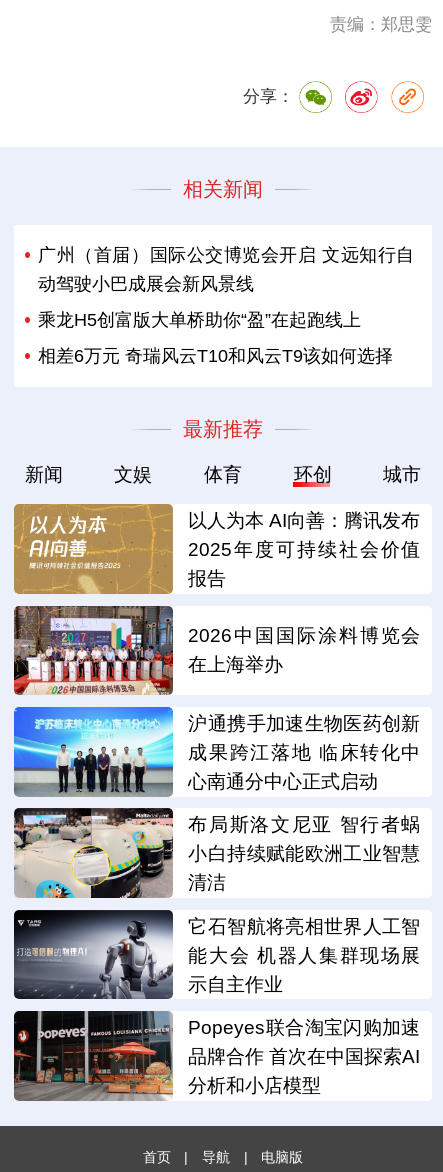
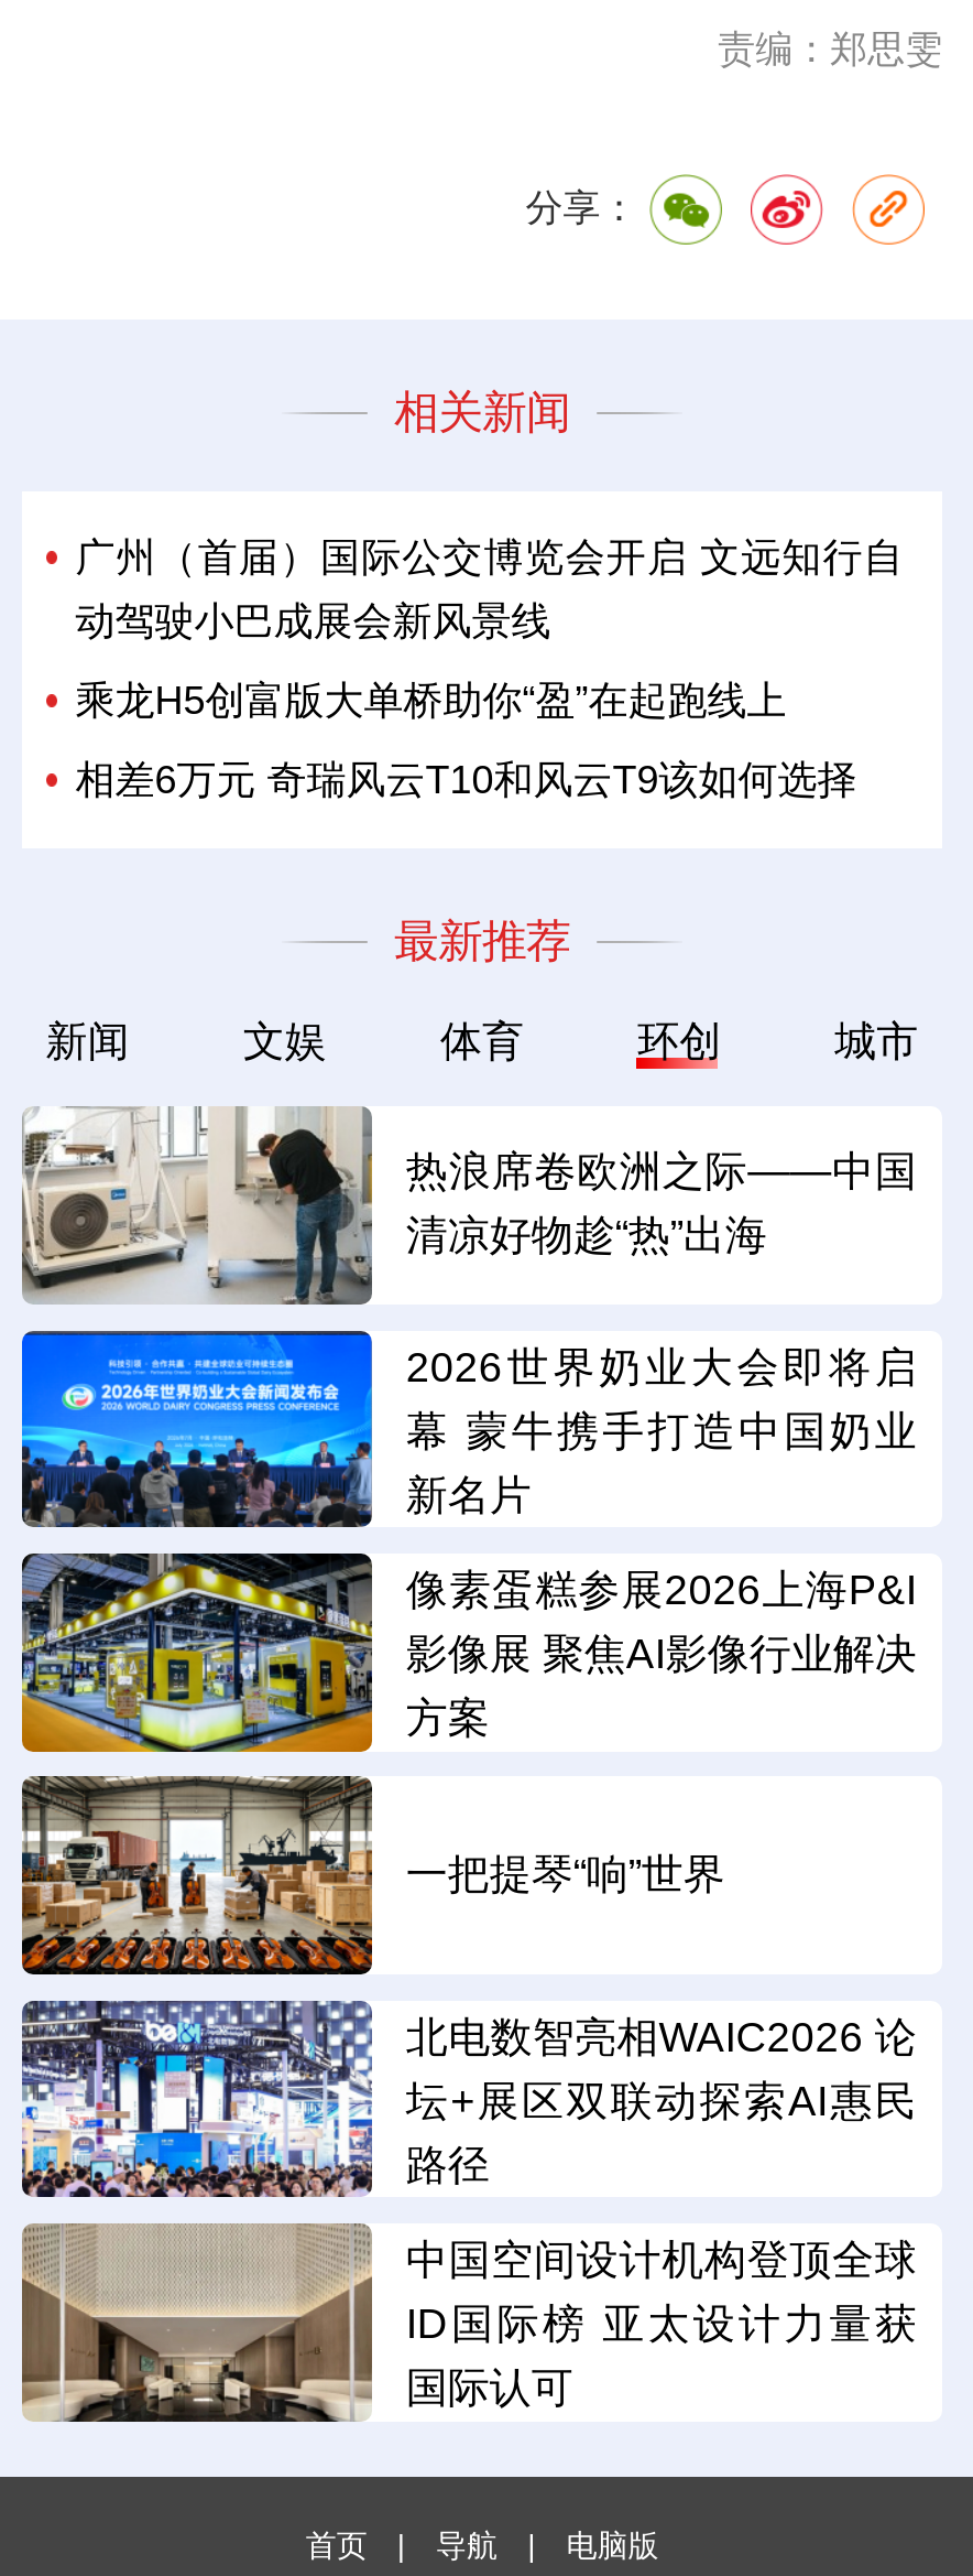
[14,503,420,595] [image] | 以人为本 AI向善：腾讯发布 | 2025年度可持续社会价值 | 报告 -> [22,1106,917,1307] [image] | 热浪席卷欧洲之际——中国 | 清凉好物趁“热”出海
[13,606,420,695] [image] | 2026中国国际涂料博览会 | 在上海举办 -> [20,1331,917,1529] [image] | 2026世界奶业大会即将启 | 幕 蒙牛携手打造中国奶业 | 新名片
[13,706,420,797] [image] | 沪通携手加速生物医药创新 | 成果跨江落地 临床转化中 | 心南通分中心正式启动 -> [20,1551,917,1754] [image] | 像素蛋糕参展2026上海P&I | 影像展 聚焦AI影像行业解决 | 方案
[14,807,420,899] [image] | 布局斯洛文尼亚 智行者蜗 | 小白持续赋能欧洲工业智慧 | 清洁 -> [20,1774,725,1977] [image] | 一把提琴“响”世界
[13,909,420,1000] [image] | 它石智航将亮相世界人工智 | 能大会 机器人集群现场展 | 示自主作业 -> [20,1999,917,2199] [image] | 北电数智亮相WAIC2026 论 | 坛+展区双联动探索AI惠民 | 路径
[13,1010,420,1101] [image] | Popeyes联合淘宝闪购加速 | 品牌合作 首次在中国探索AI | 分析和小店模型 -> [20,2223,917,2422] [image] | 中国空间设计机构登顶全球 | ID国际榜 亚太设计力量获 | 国际认可

